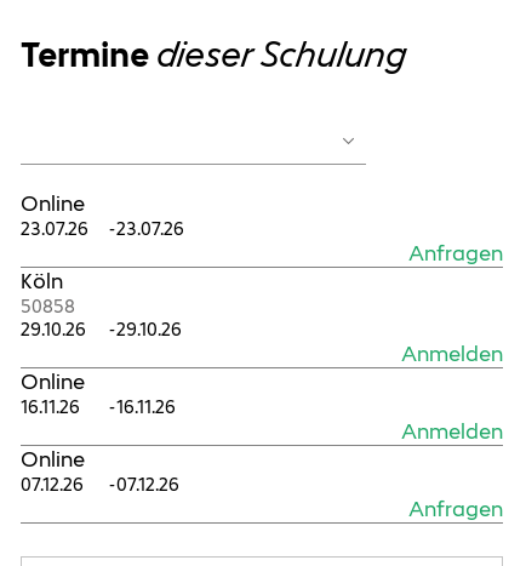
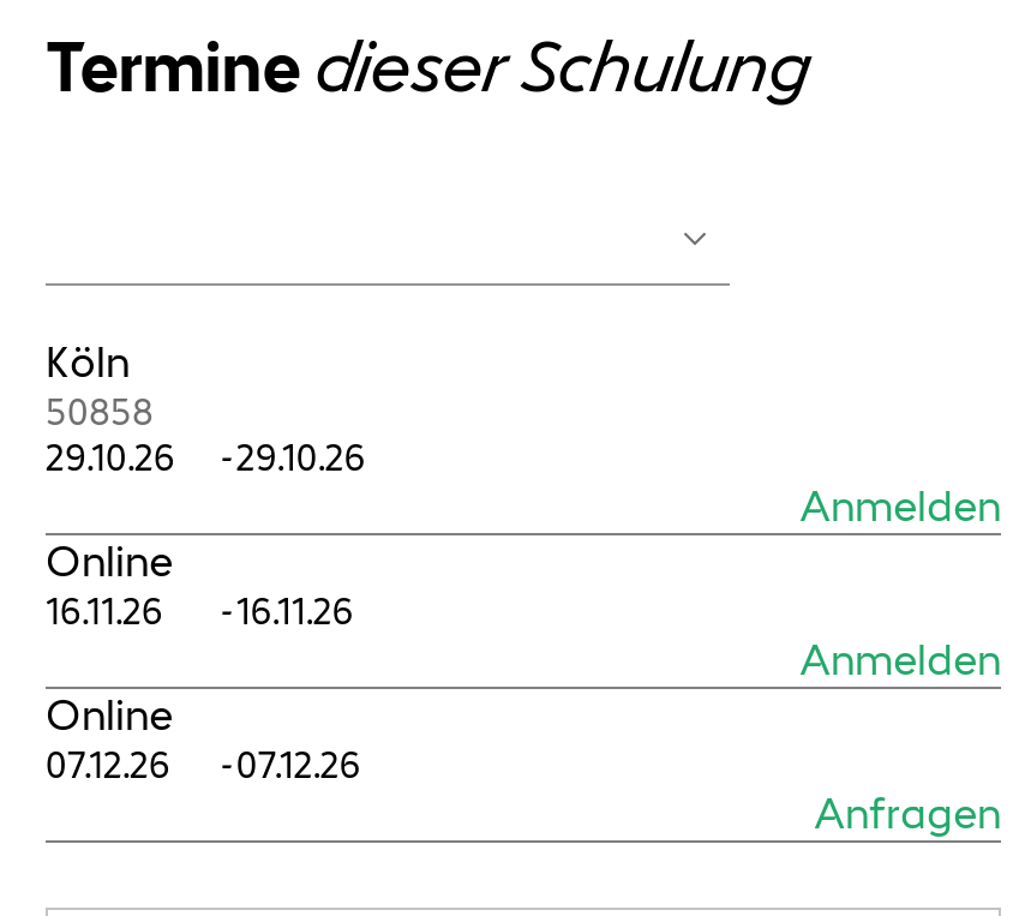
[21,191,503,267] Online | 23.07.26 | 23.07.26 | Anfragen -> none

